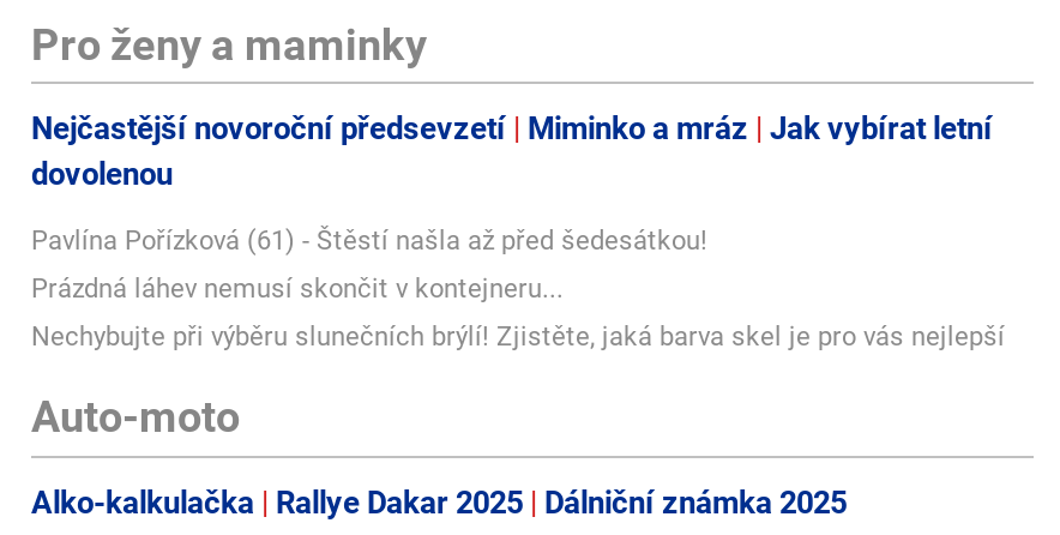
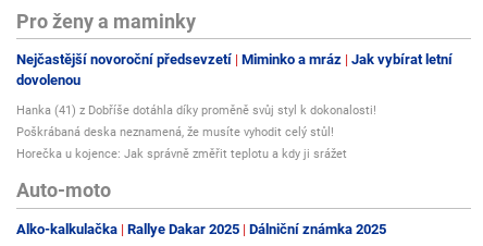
[31,226,707,257] Pavlína Pořízková (61) - Štěstí našla až před šedesátkou! -> [16,104,376,118] Hanka (41) z Dobříše dotáhla díky proměně svůj styl k dokonalosti!
[31,274,564,305] Prázdná láhev nemusí skončit v kontejneru... -> [16,125,334,140] Poškrábaná deska neznamená, že musíte vyhodit celý stůl!
[31,322,1005,353] Nechybujte při výběru slunečních brýlí! Zjistěte, jaká barva skel je pro vás nejlepší -> [16,147,347,161] Horečka u kojence: Jak správně změřit teplotu a kdy ji srážet

